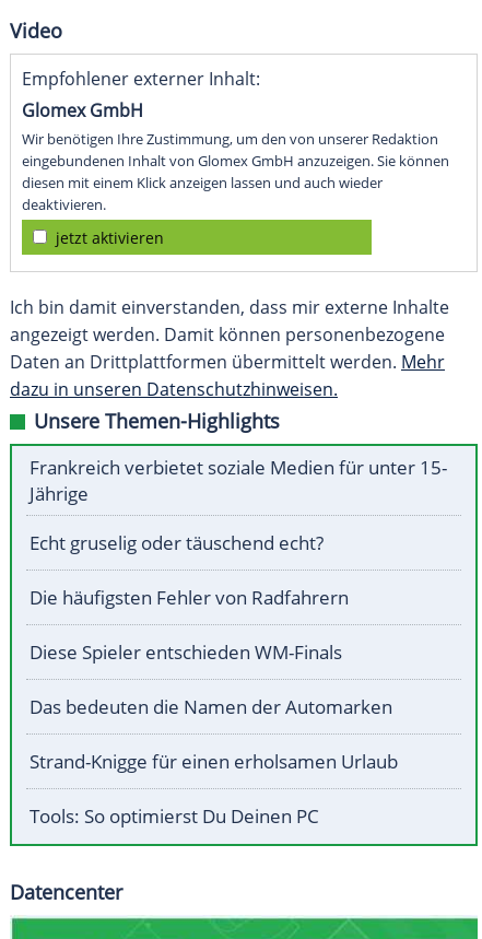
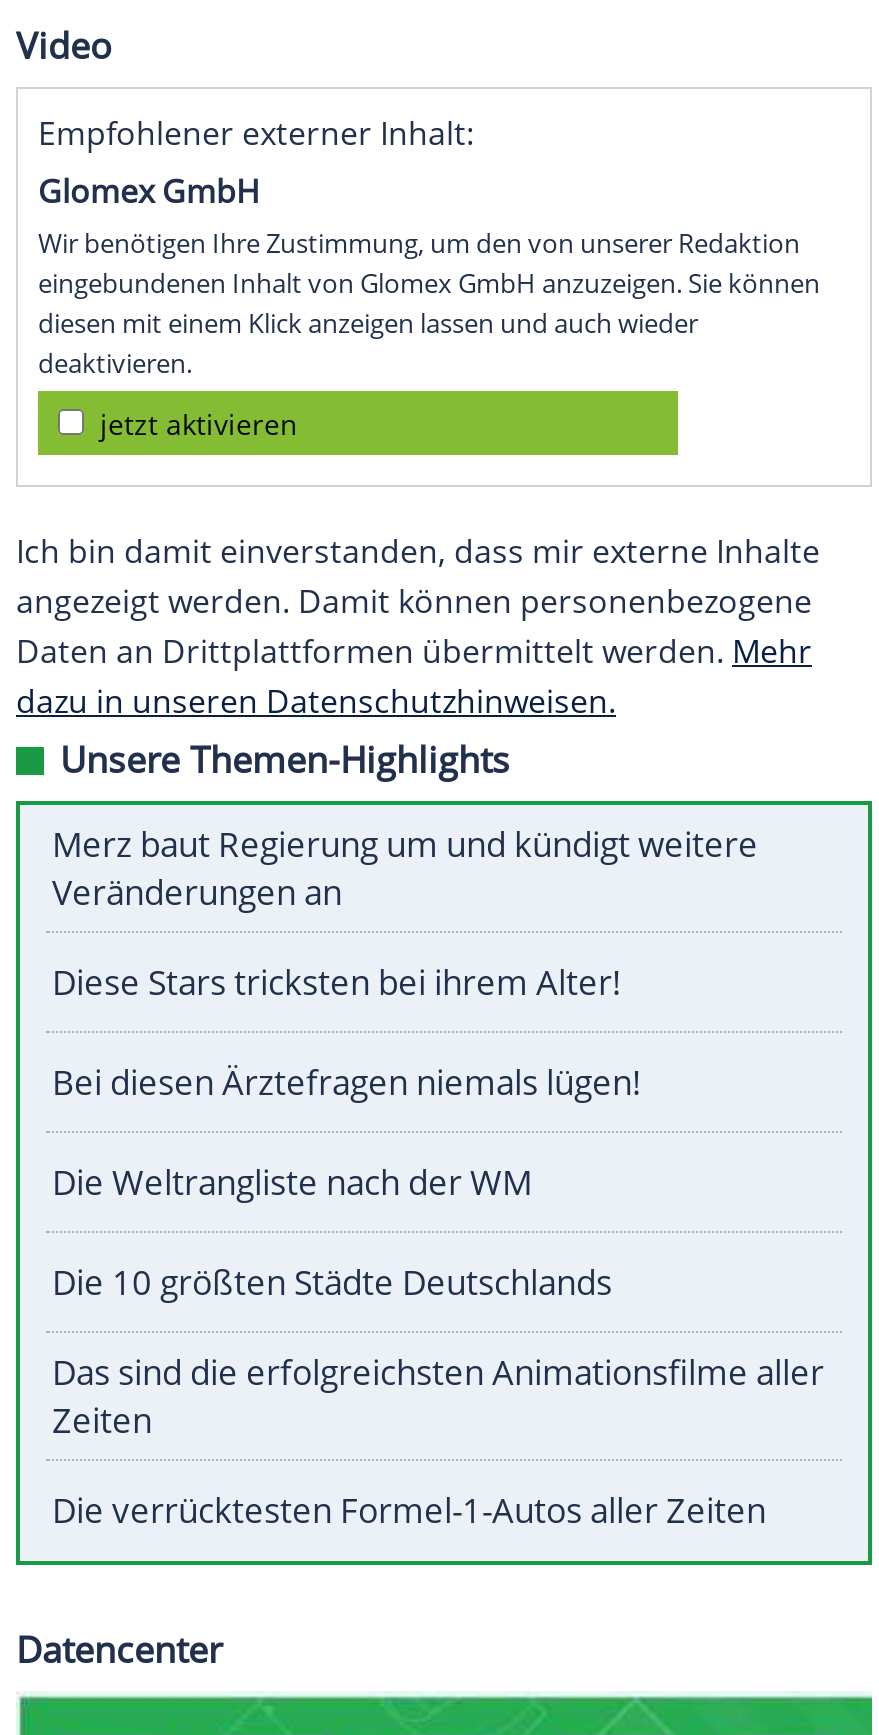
[30,455,447,506] Frankreich verbietet soziale Medien für unter 15- | Jährige -> [52,822,758,916] Merz baut Regierung um und kündigt weitere | Veränderungen an
[30,530,324,556] Echt gruselig oder täuschend echt? -> [52,960,622,1006] Diese Stars tricksten bei ihrem Alter!
[30,585,349,610] Die häufigsten Fehler von Radfahrern -> [52,1060,642,1106] Bei diesen Ärztefragen niemals lügen!
[30,640,342,665] Diese Spieler entschieden WM-Finals -> [52,1160,532,1206] Die Weltrangliste nach der WM
[30,694,392,720] Das bedeuten die Namen der Automarken -> [52,1260,612,1306] Die 10 größten Städte Deutschlands
[30,749,398,774] Strand-Knigge für einen erholsamen Urlaub -> [52,1350,824,1444] Das sind die erfolgreichsten Animationsfilme aller | Zeiten
[30,804,319,829] Tools: So optimierst Du Deinen PC -> [52,1488,766,1534] Die verrücktesten Formel-1-Autos aller Zeiten

